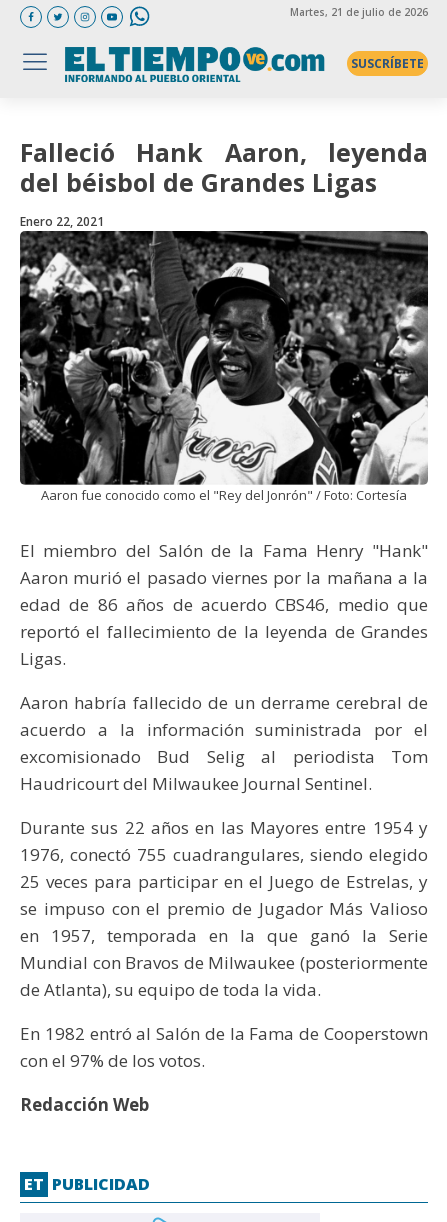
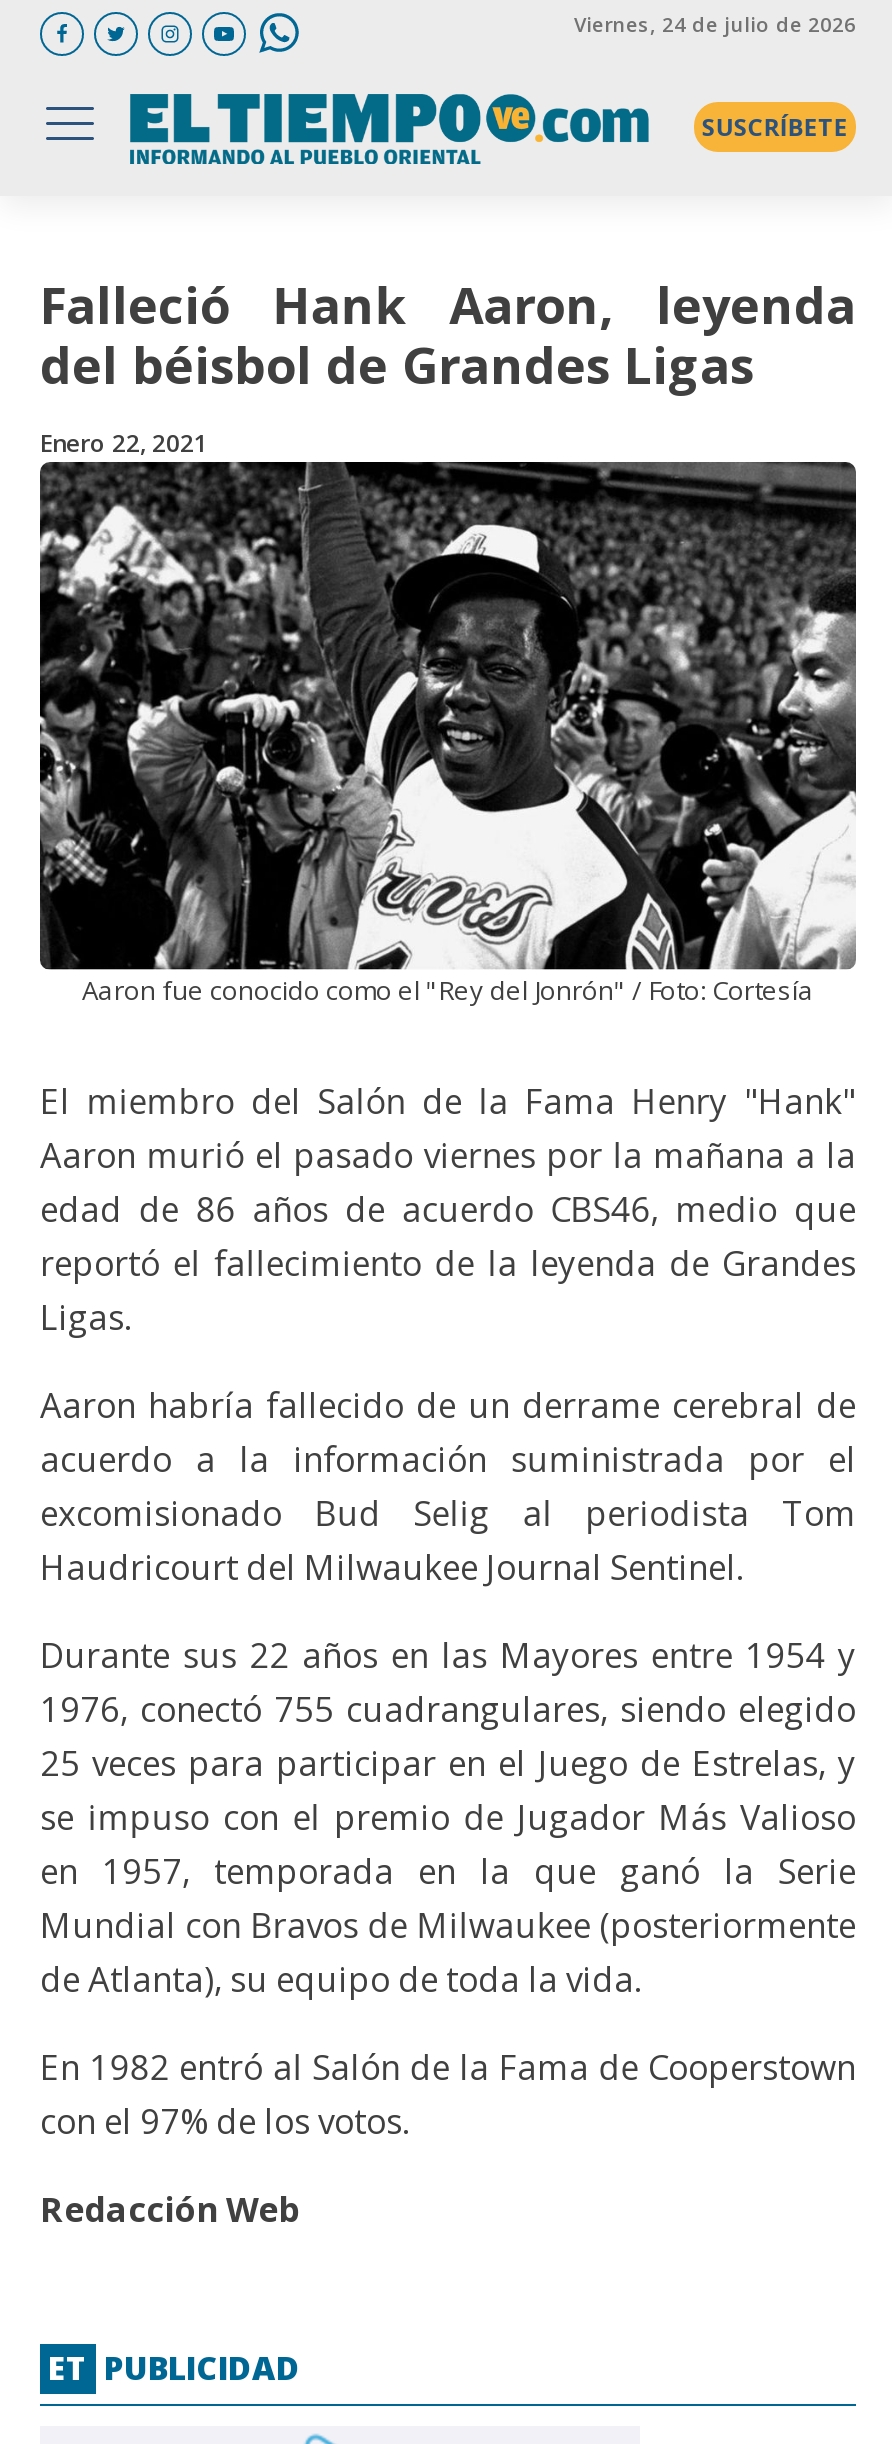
[290,4,428,18] Martes, 21 de julio de 2026 -> [574,9,856,37] Viernes, 24 de julio de 2026

